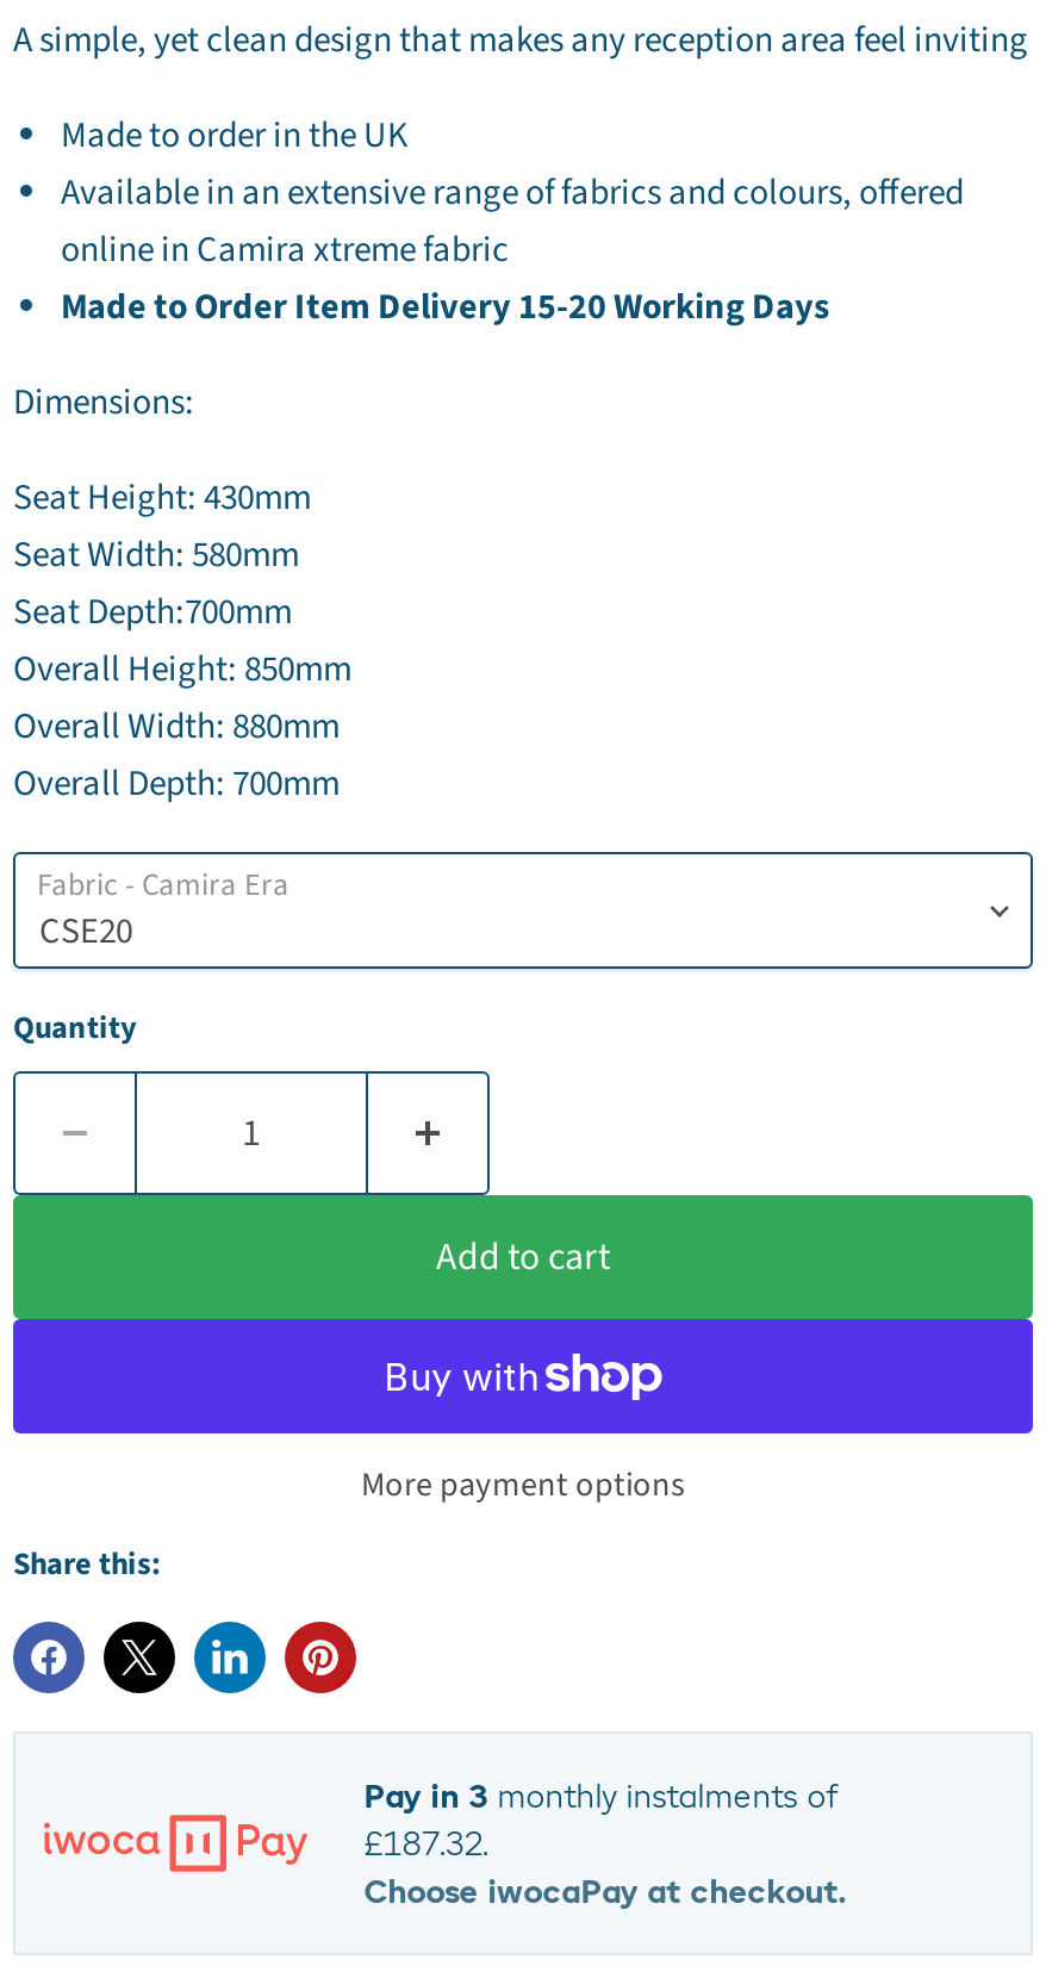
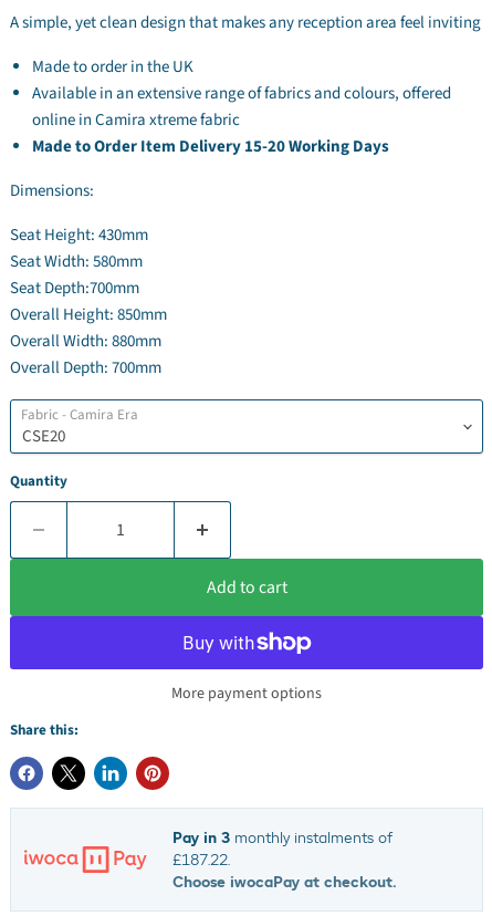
[364,1822,483,1865] £187.32 -> [173,850,228,870] £187.22

